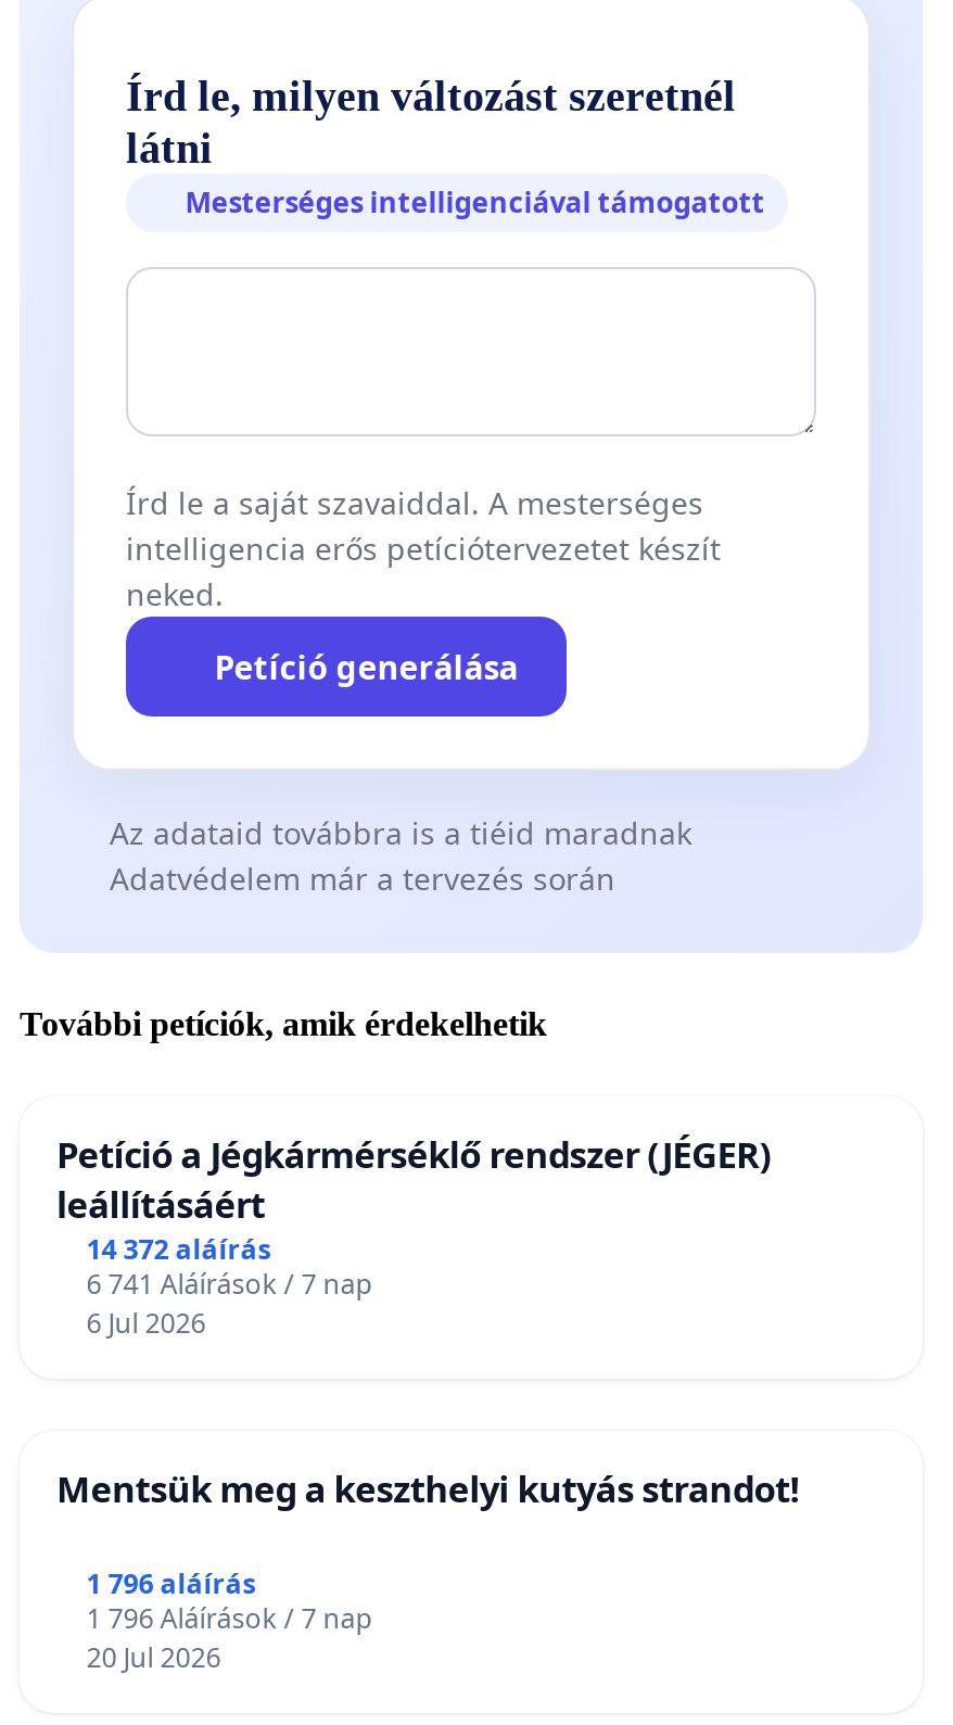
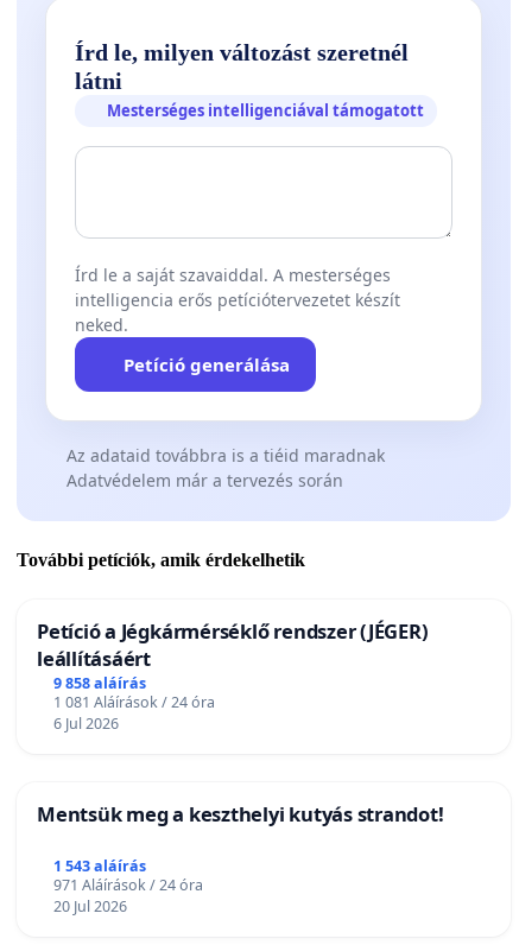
[86,1230,271,1267] 14 372 aláírás -> [53,673,146,693] 9 858 aláírás
[86,1265,373,1302] 6 741 Aláírások / 7 nap -> [53,692,215,712] 1 081 Aláírások / 24 óra
[86,1564,256,1601] 1 796 aláírás -> [53,855,146,876] 1 543 aláírás
[86,1599,373,1636] 1 796 Aláírások / 7 nap -> [53,874,203,895] 971 Aláírások / 24 óra

